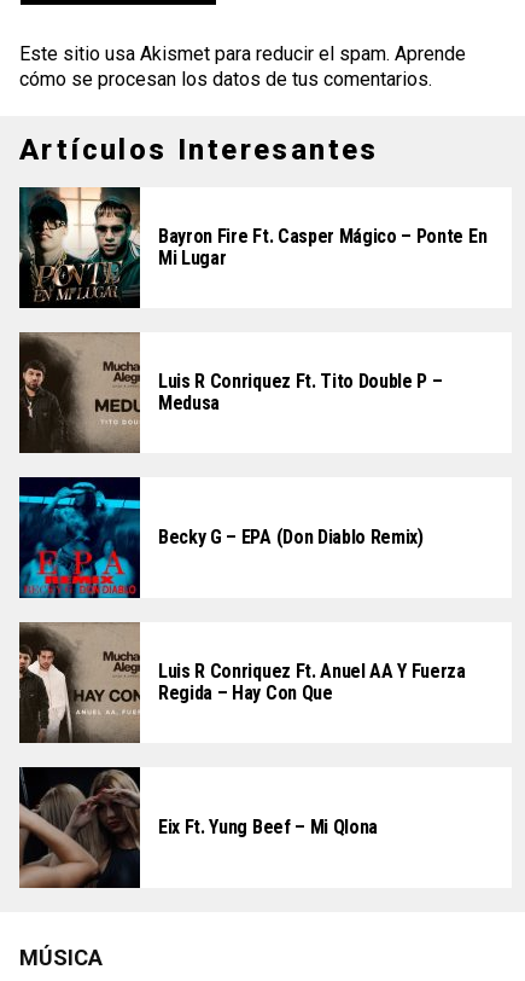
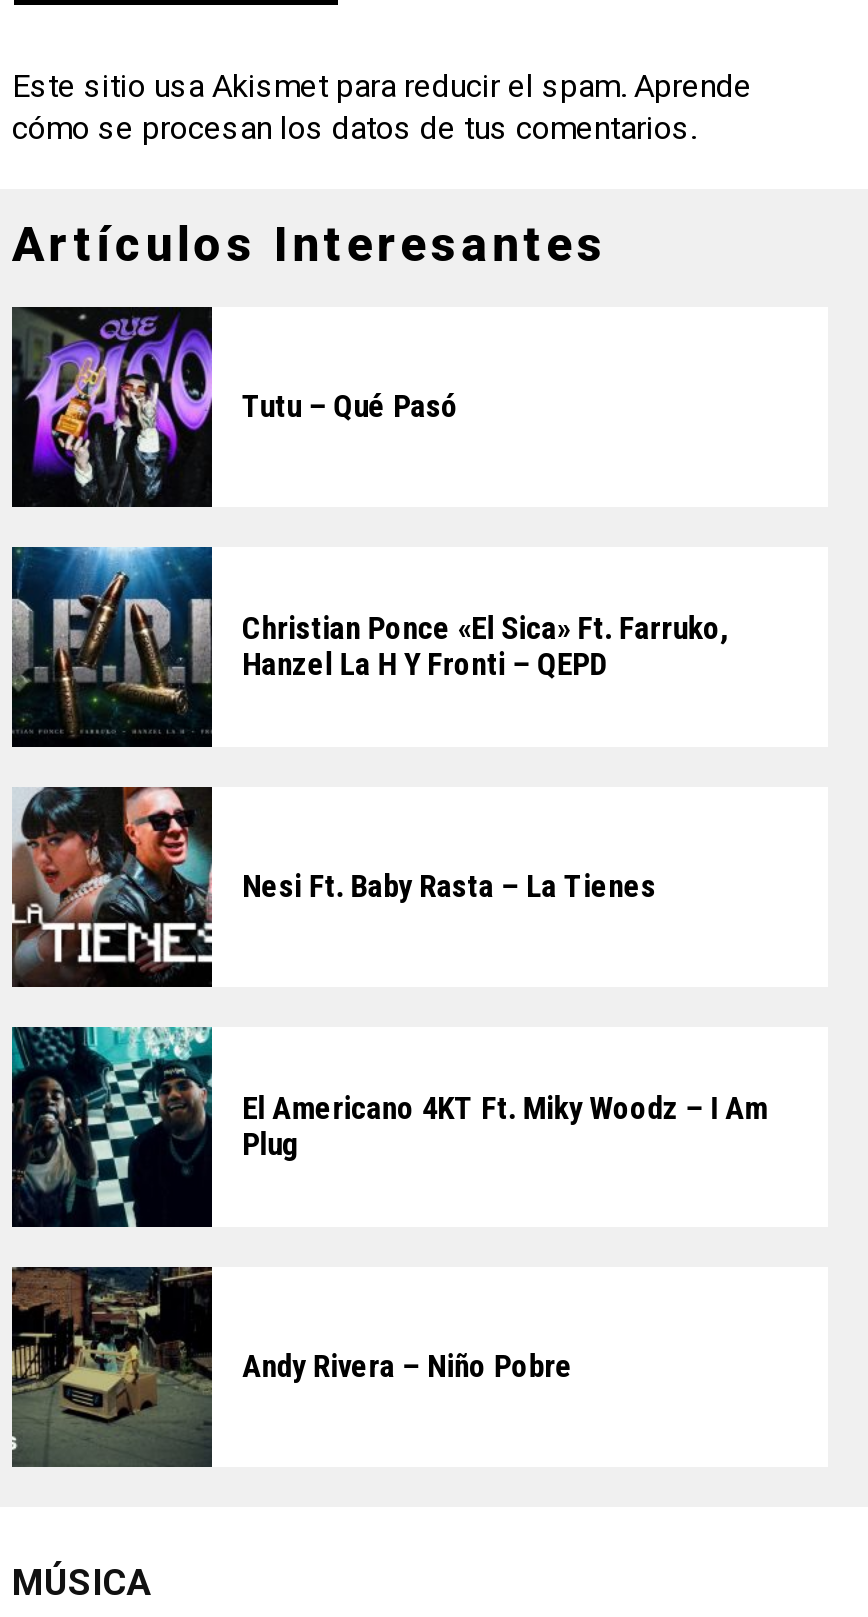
[19,186,487,306] [image] | Bayron Fire Ft. Casper Mágico – Ponte En | Mi Lugar -> [12,305,458,507] [image] | Tutu – Qué Pasó
[19,331,442,454] [image] | Luis R Conriquez Ft. Tito Double P – | Medusa -> [12,545,728,749] [image] | Christian Ponce «El Sica» Ft. Farruko, | Hanzel La H Y Fronti – QEPD
[18,476,423,599] [image] | Becky G – EPA (Don Diablo Remix) -> [10,785,656,989] [image] | Nesi Ft. Baby Rasta – La Tienes
[18,621,466,744] [image] | Luis R Conriquez Ft. Anuel AA Y Fuerza | Regida – Hay Con Que -> [10,1025,768,1229] [image] | El Americano 4KT Ft. Miky Woodz – I Am | Plug
[18,767,378,888] [image] | Eix Ft. Yung Beef – Mi Qlona -> [10,1267,573,1467] [image] | Andy Rivera – Niño Pobre

